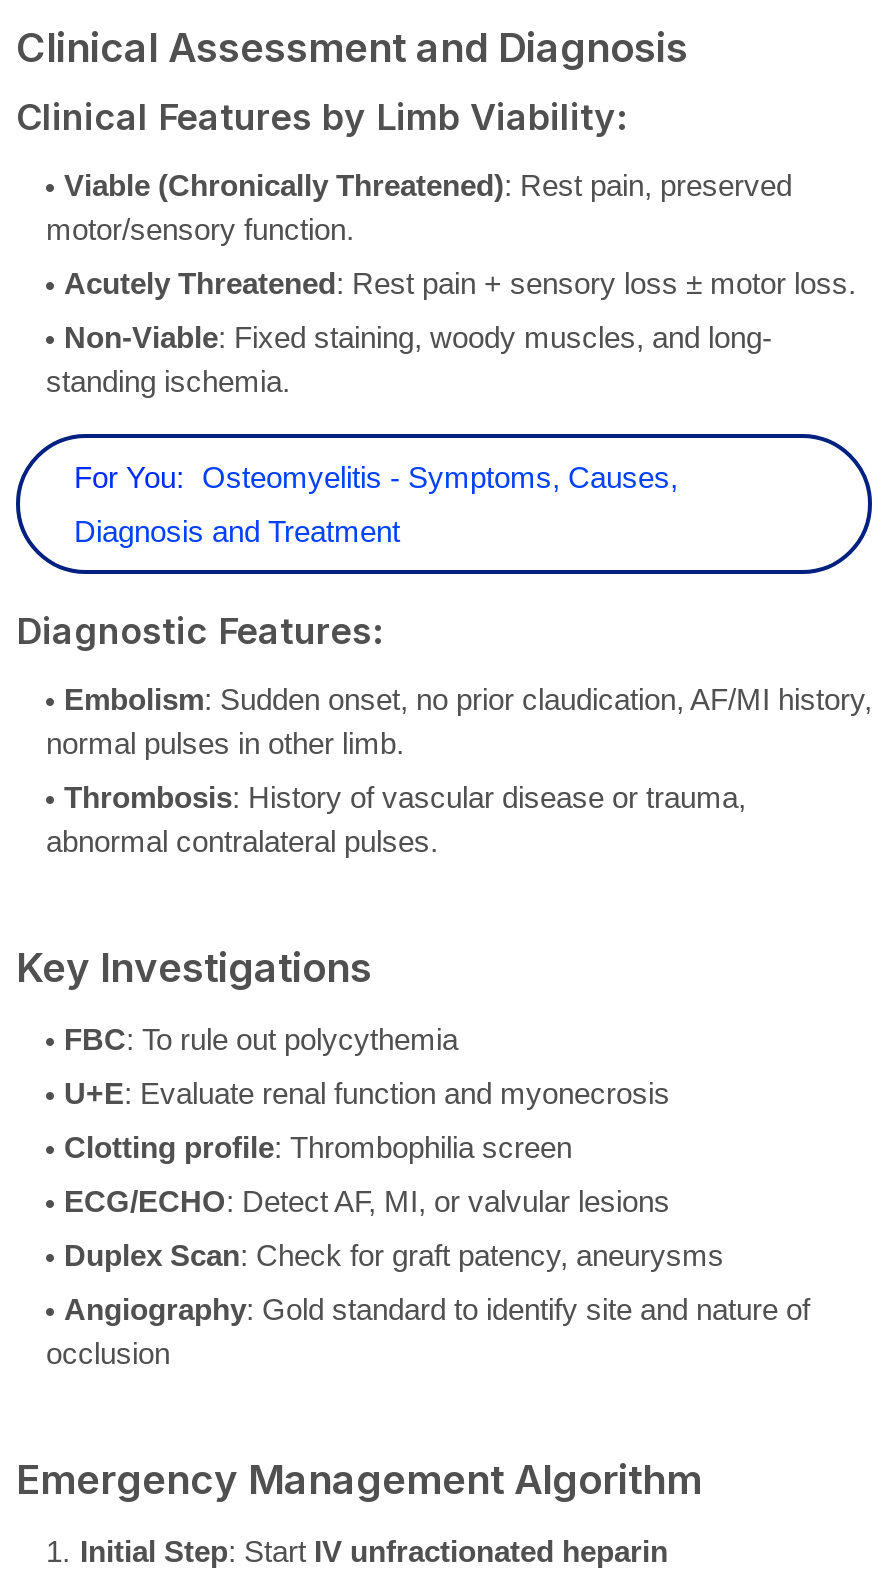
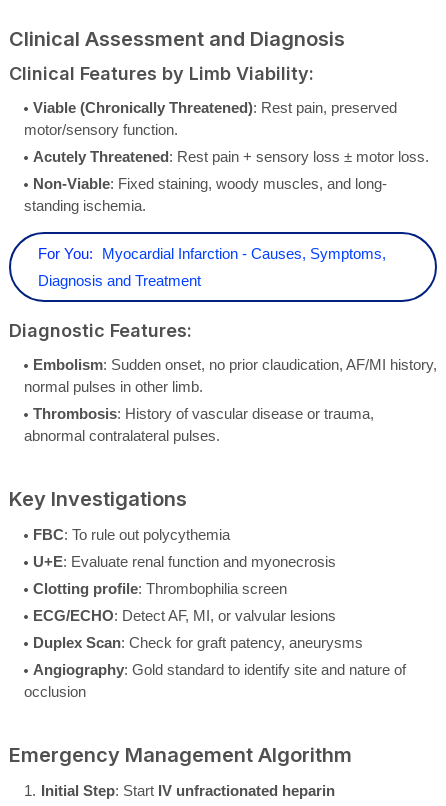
[74,460,678,494] For You: Osteomyelitis - Symptoms, Causes, -> [38,245,386,262] For You: Myocardial Infarction - Causes, Symptoms,

